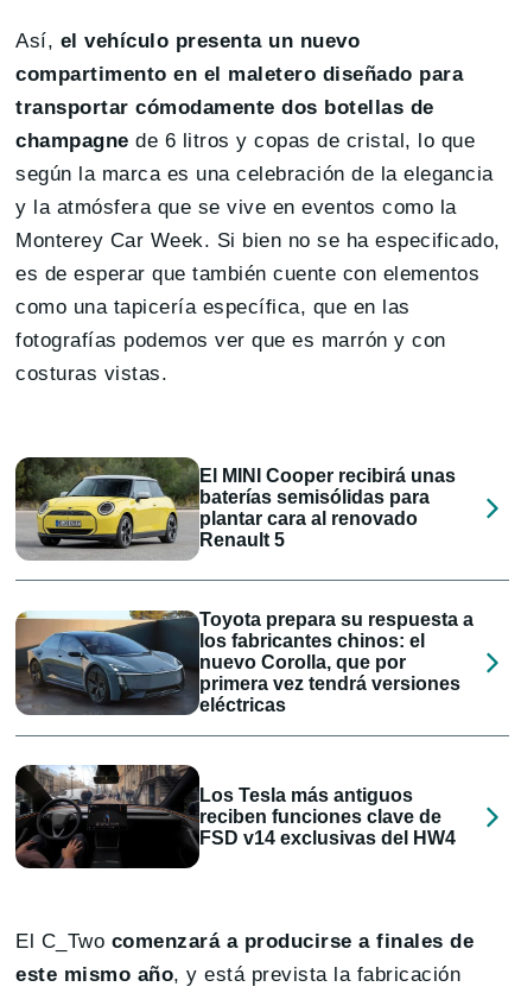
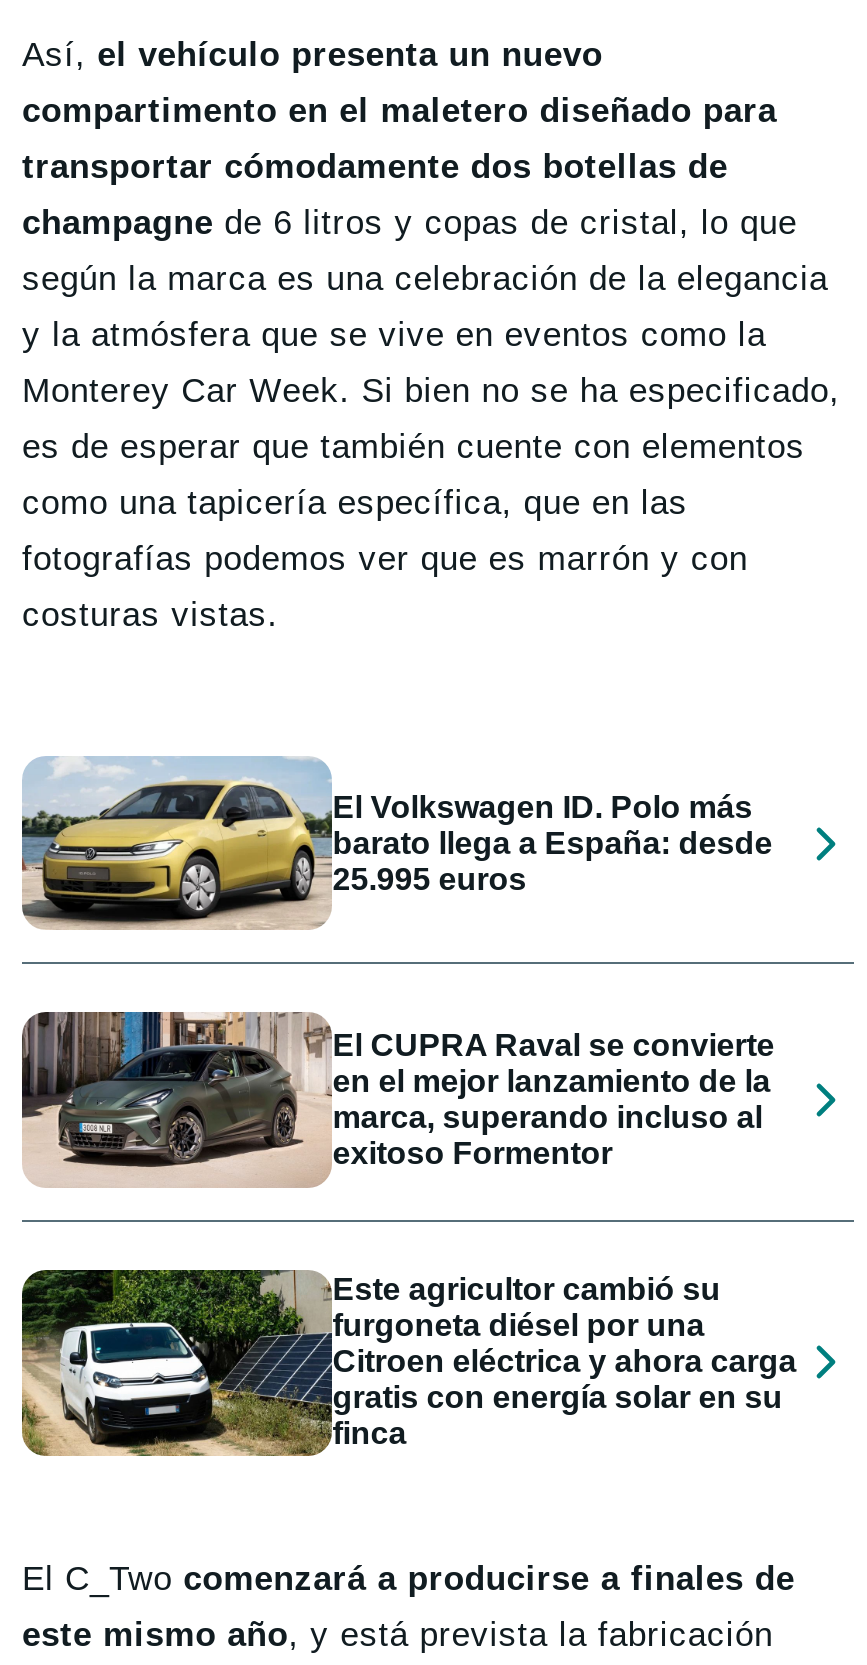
[14,456,456,561] [image] | El MINI Cooper recibirá unas | baterías semisólidas para | plantar cara al renovado | Renault 5 -> [22,755,772,929] [image] | El Volkswagen ID. Polo más | barato llega a España: desde | 25.995 euros
[14,608,474,716] [image] | Toyota prepara su respuesta a | los fabricantes chinos: el | nuevo Corolla, que por | primera vez tendrá versiones | eléctricas -> [20,1009,774,1191] [image] | El CUPRA Raval se convierte | en el mejor lanzamiento de la | marca, superando incluso al | exitoso Formentor
[14,761,456,869] [image] | Los Tesla más antiguos | reciben funciones clave de | FSD v14 exclusivas del HW4 -> [20,1267,796,1457] [image] | Este agricultor cambió su | furgoneta diésel por una | Citroen eléctrica y ahora carga | gratis con energía solar en su | finca

